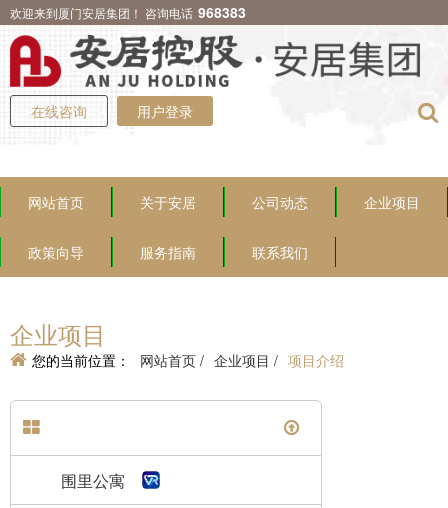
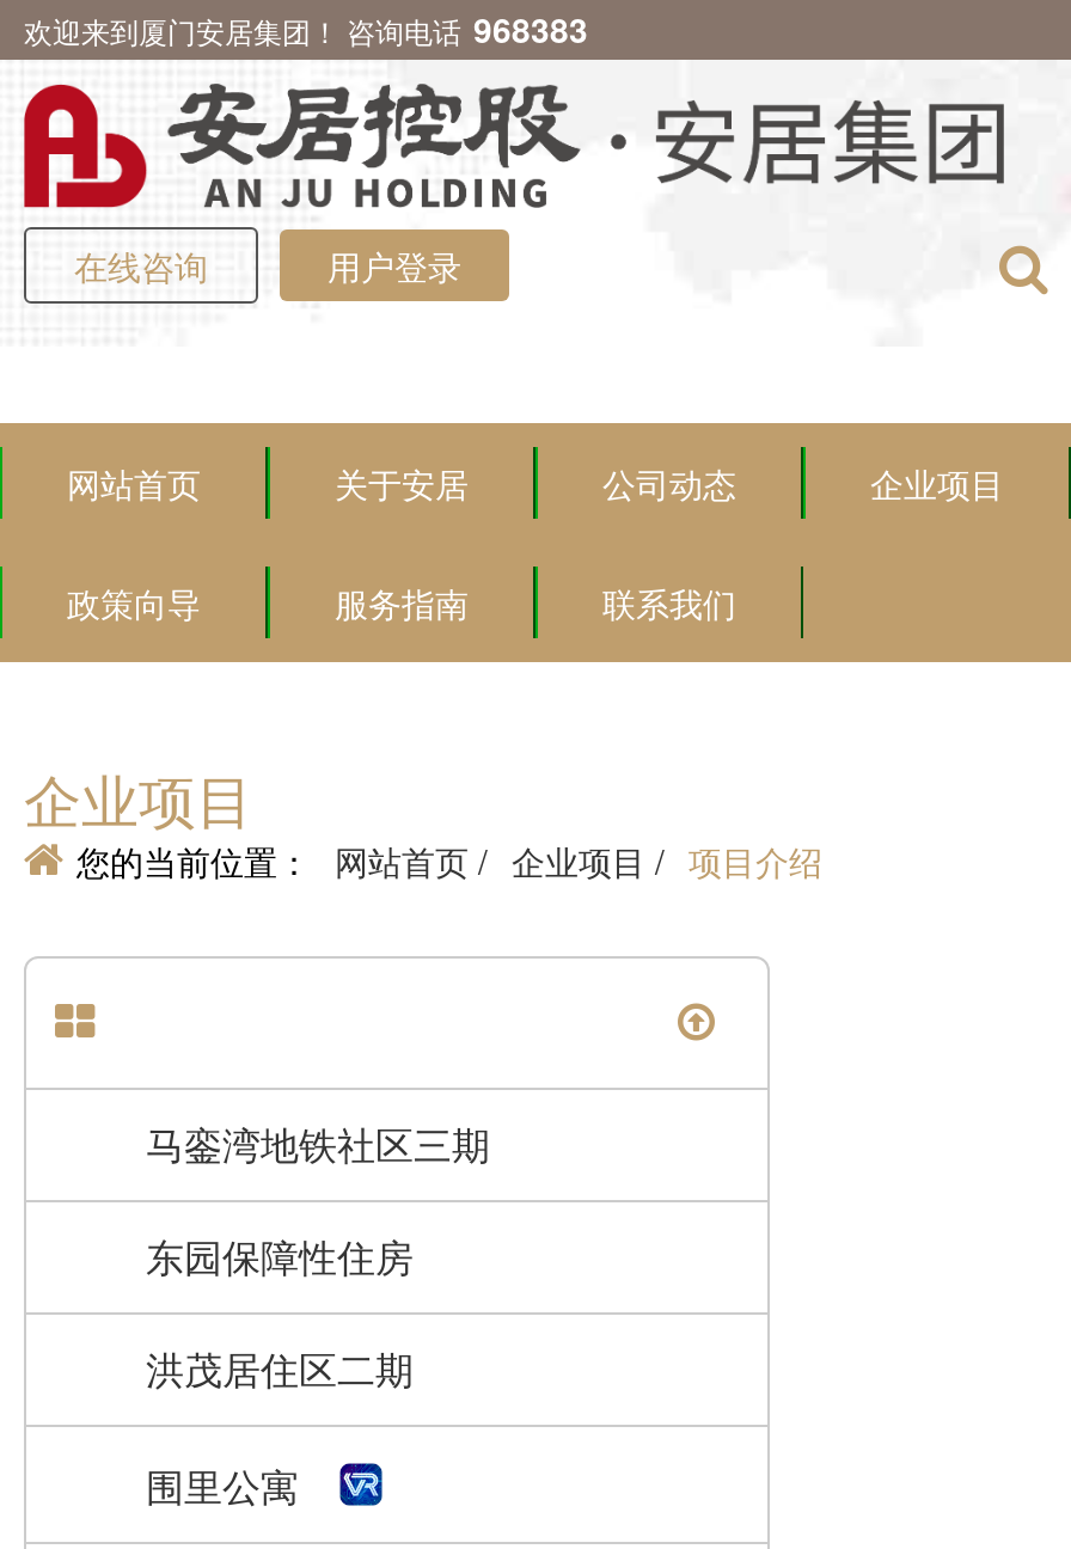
none -> [146,1116,490,1396] 马銮湾地铁社区三期 | 东园保障性住房 | 洪茂居住区二期

